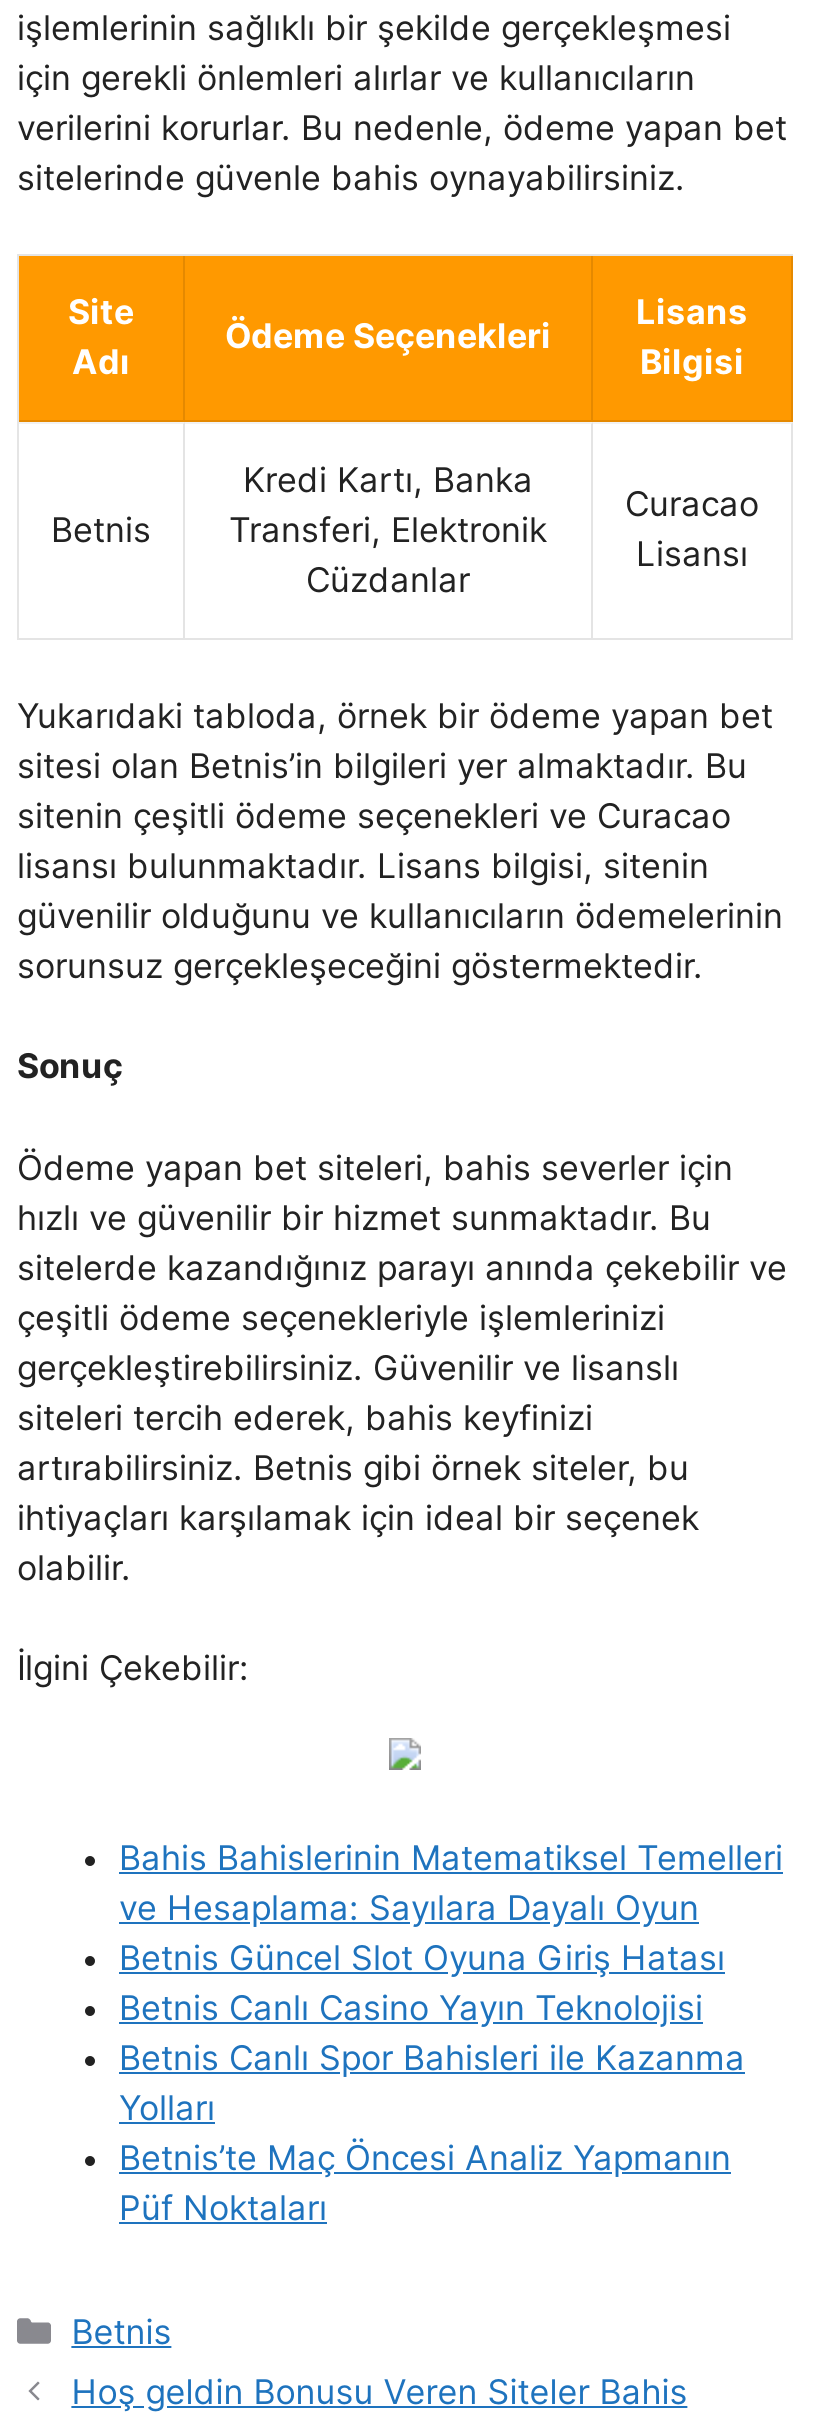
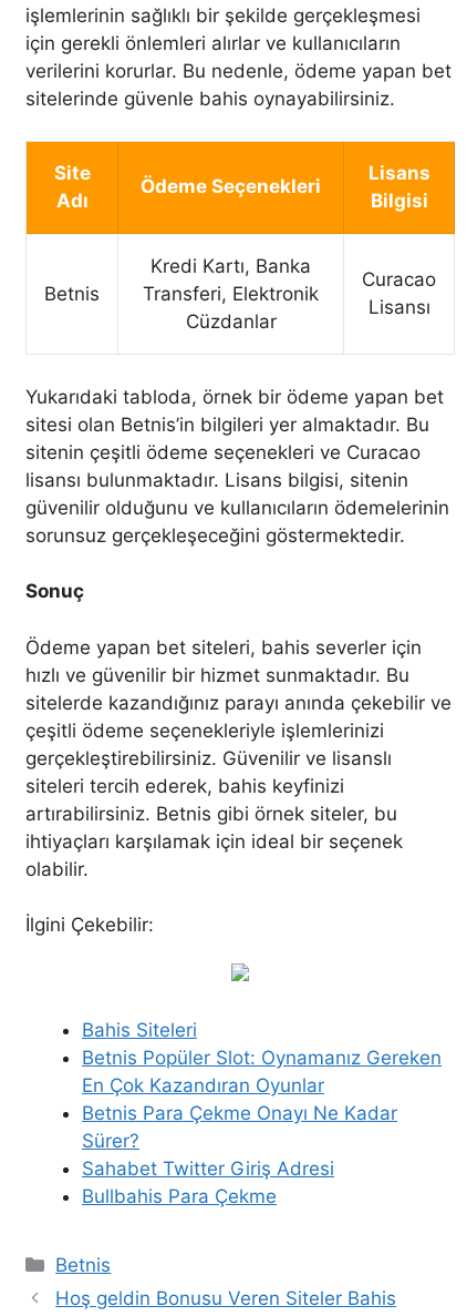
[119,1837,783,2227] Bahis Bahislerinin Matematiksel Temelleri | ve Hesaplama: Sayılara Dayalı Oyun | Betnis Güncel Slot Oyuna Giriş Hatası | Betnis Canlı Casino Yayın Teknolojisi | Betnis Canlı Spor Bahisleri ile Kazanma | Yolları | Betnis’te Maç Öncesi Analiz Yapmanın | Püf Noktaları -> [82,1018,442,1207] Bahis Siteleri | Betnis Popüler Slot: Oynamanız Gereken | En Çok Kazandıran Oyunlar | Betnis Para Çekme Onayı Ne Kadar | Sürer? | Sahabet Twitter Giriş Adresi | Bullbahis Para Çekme

